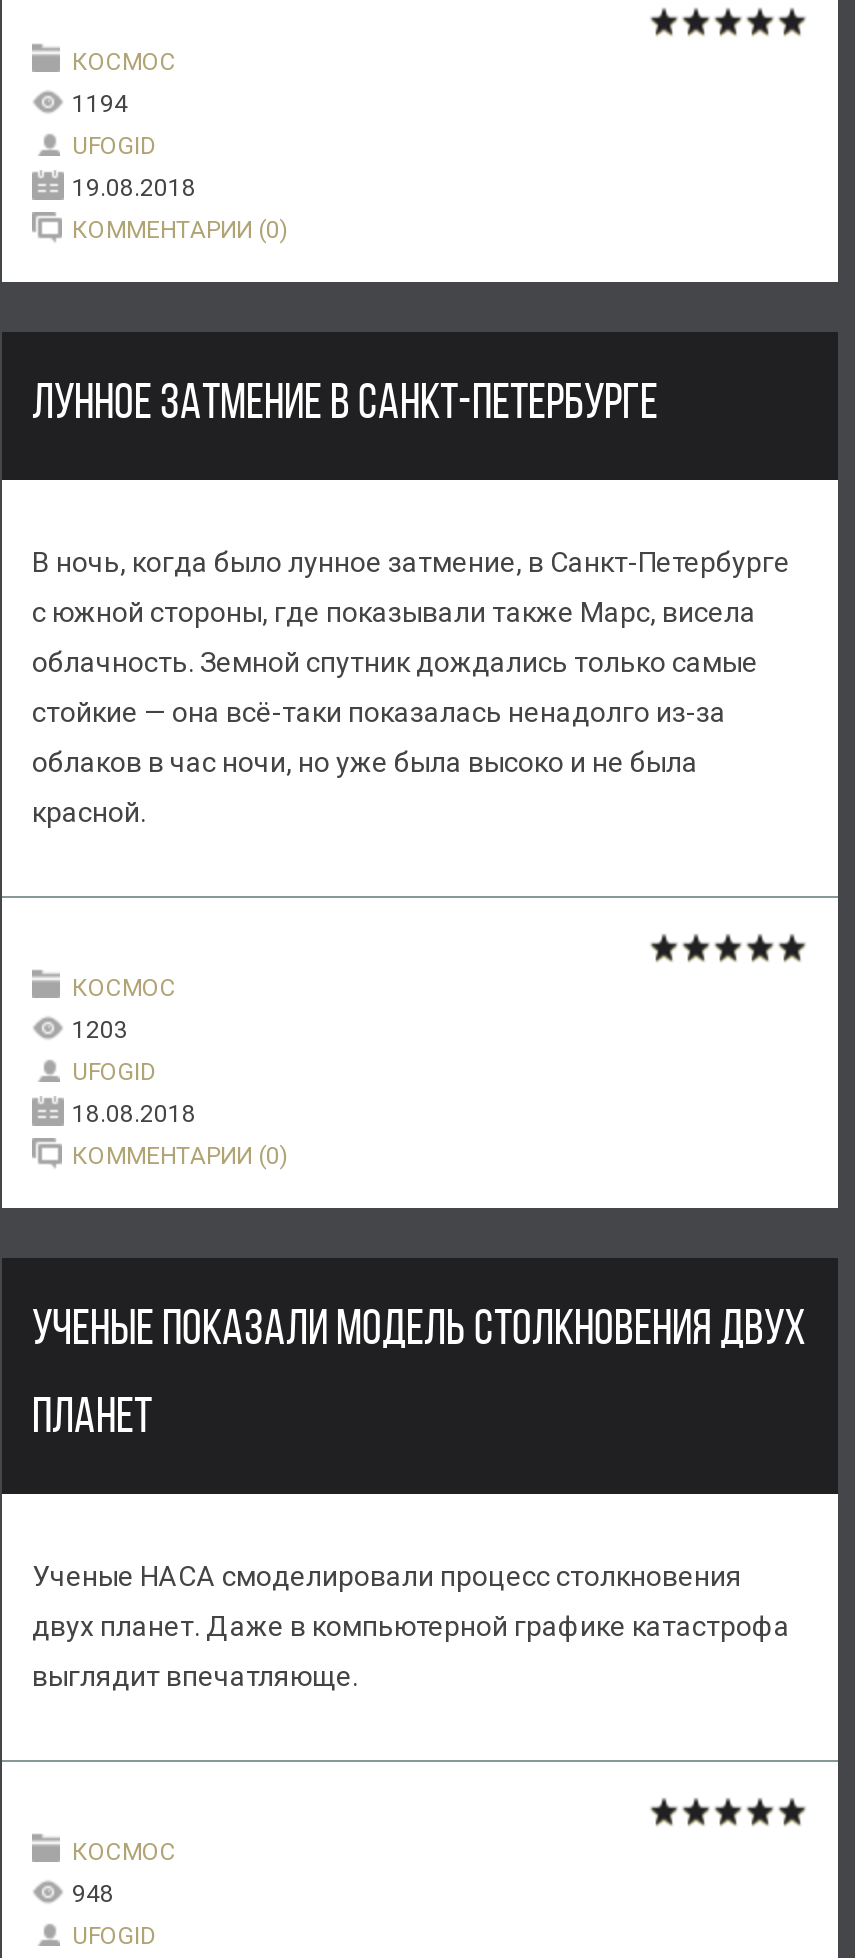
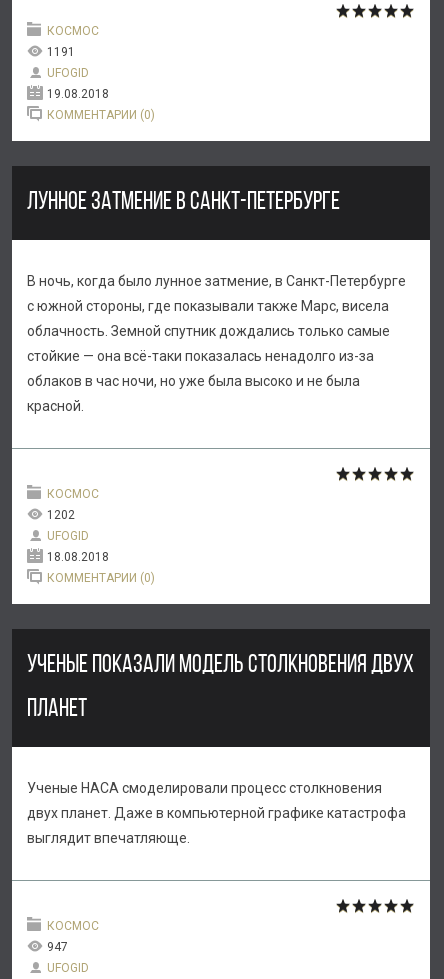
[72,90,128,118] 1194 -> [47,45,75,59] 1191
[72,1016,128,1044] 1203 -> [47,508,75,522] 1202
[72,1880,114,1908] 948 -> [47,940,68,954] 947

